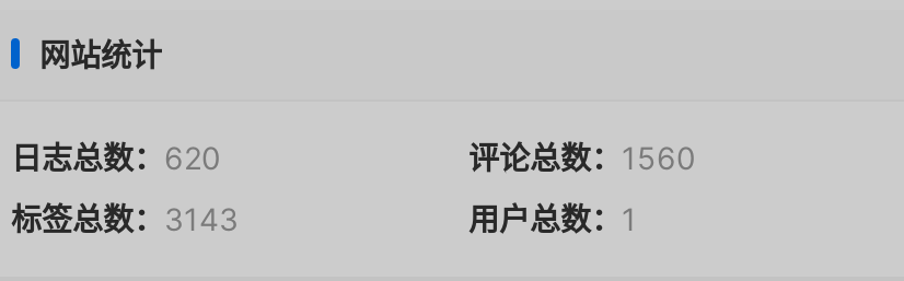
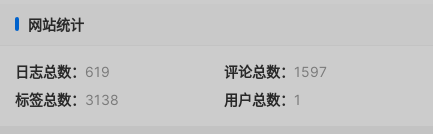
[11,139,221,176] 日志总数：620 -> [15,63,110,80] 日志总数：619
[468,139,696,176] 评论总数：1560 -> [224,63,327,80] 评论总数：1597
[11,200,239,237] 标签总数：3143 -> [15,91,119,108] 标签总数：3138

